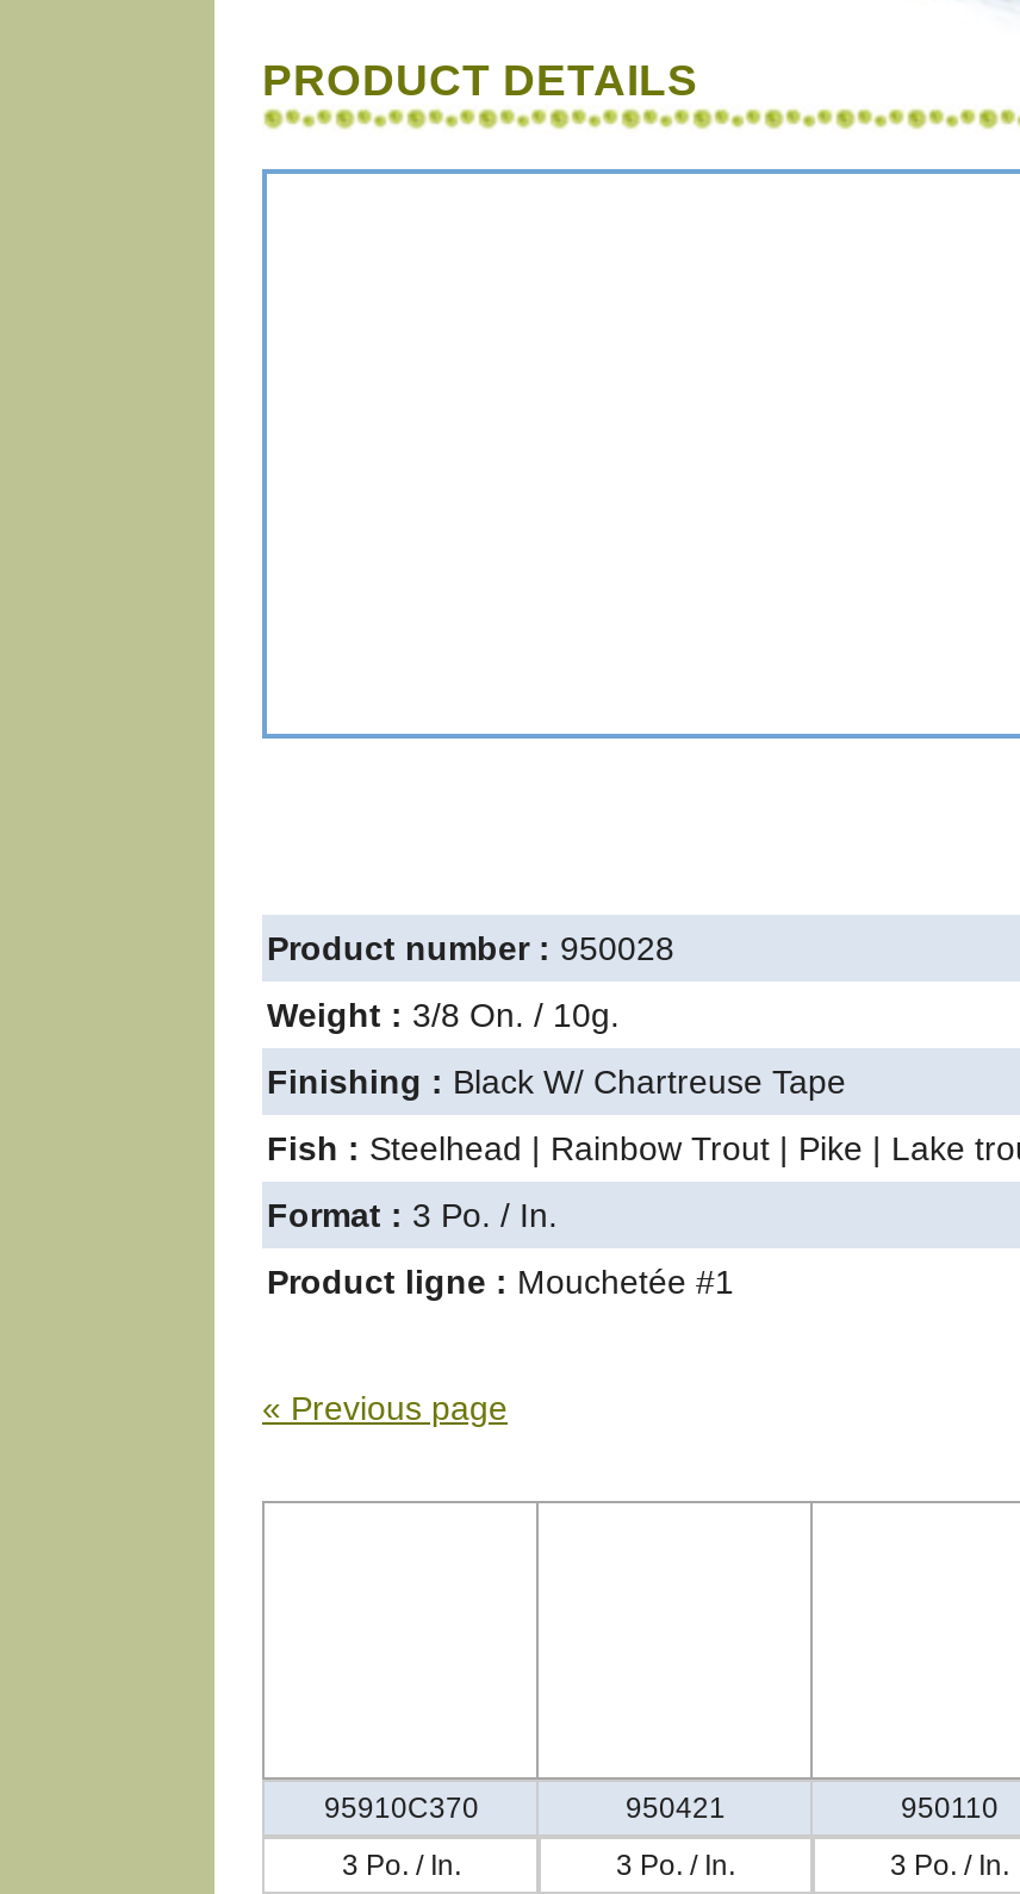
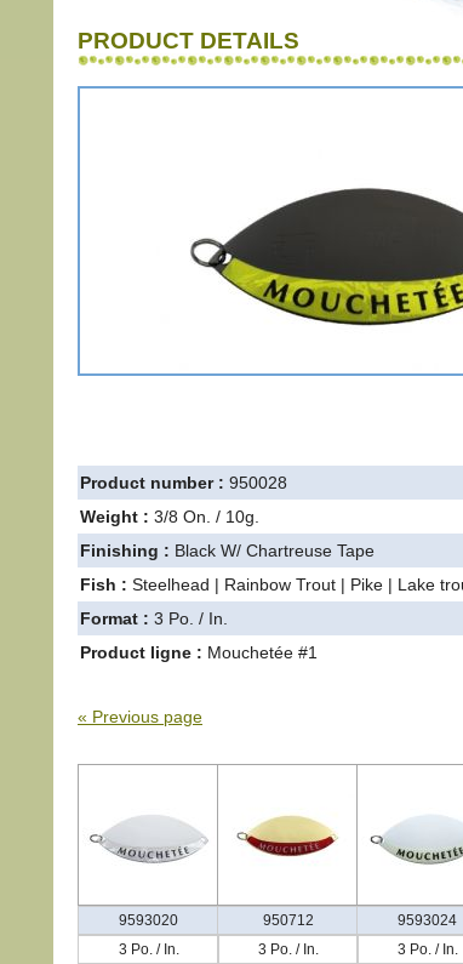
none -> [189,187,459,326] [image]
none -> [88,817,208,865] [image]
none -> [236,815,338,857] [image]
none -> [370,818,459,866] [image]
[324,1792,479,1825] 95910C370 -> [119,912,178,929] 9593020
[626,1792,726,1825] 950421 -> [262,912,313,929] 950712
[901,1792,999,1825] 950110 -> [398,912,457,929] 9593024

